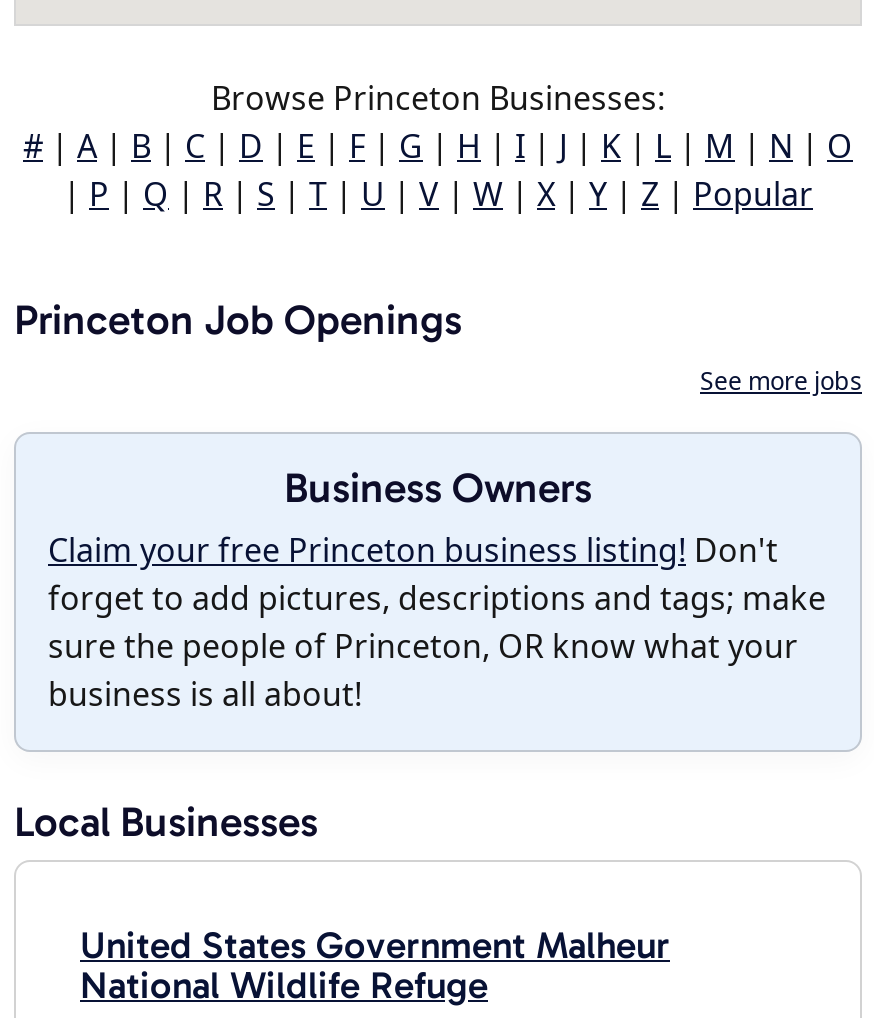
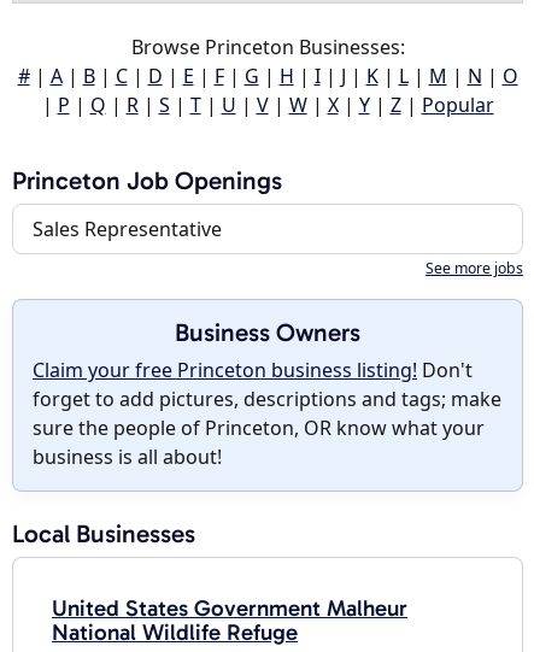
none -> [33,216,222,242] Sales Representative

